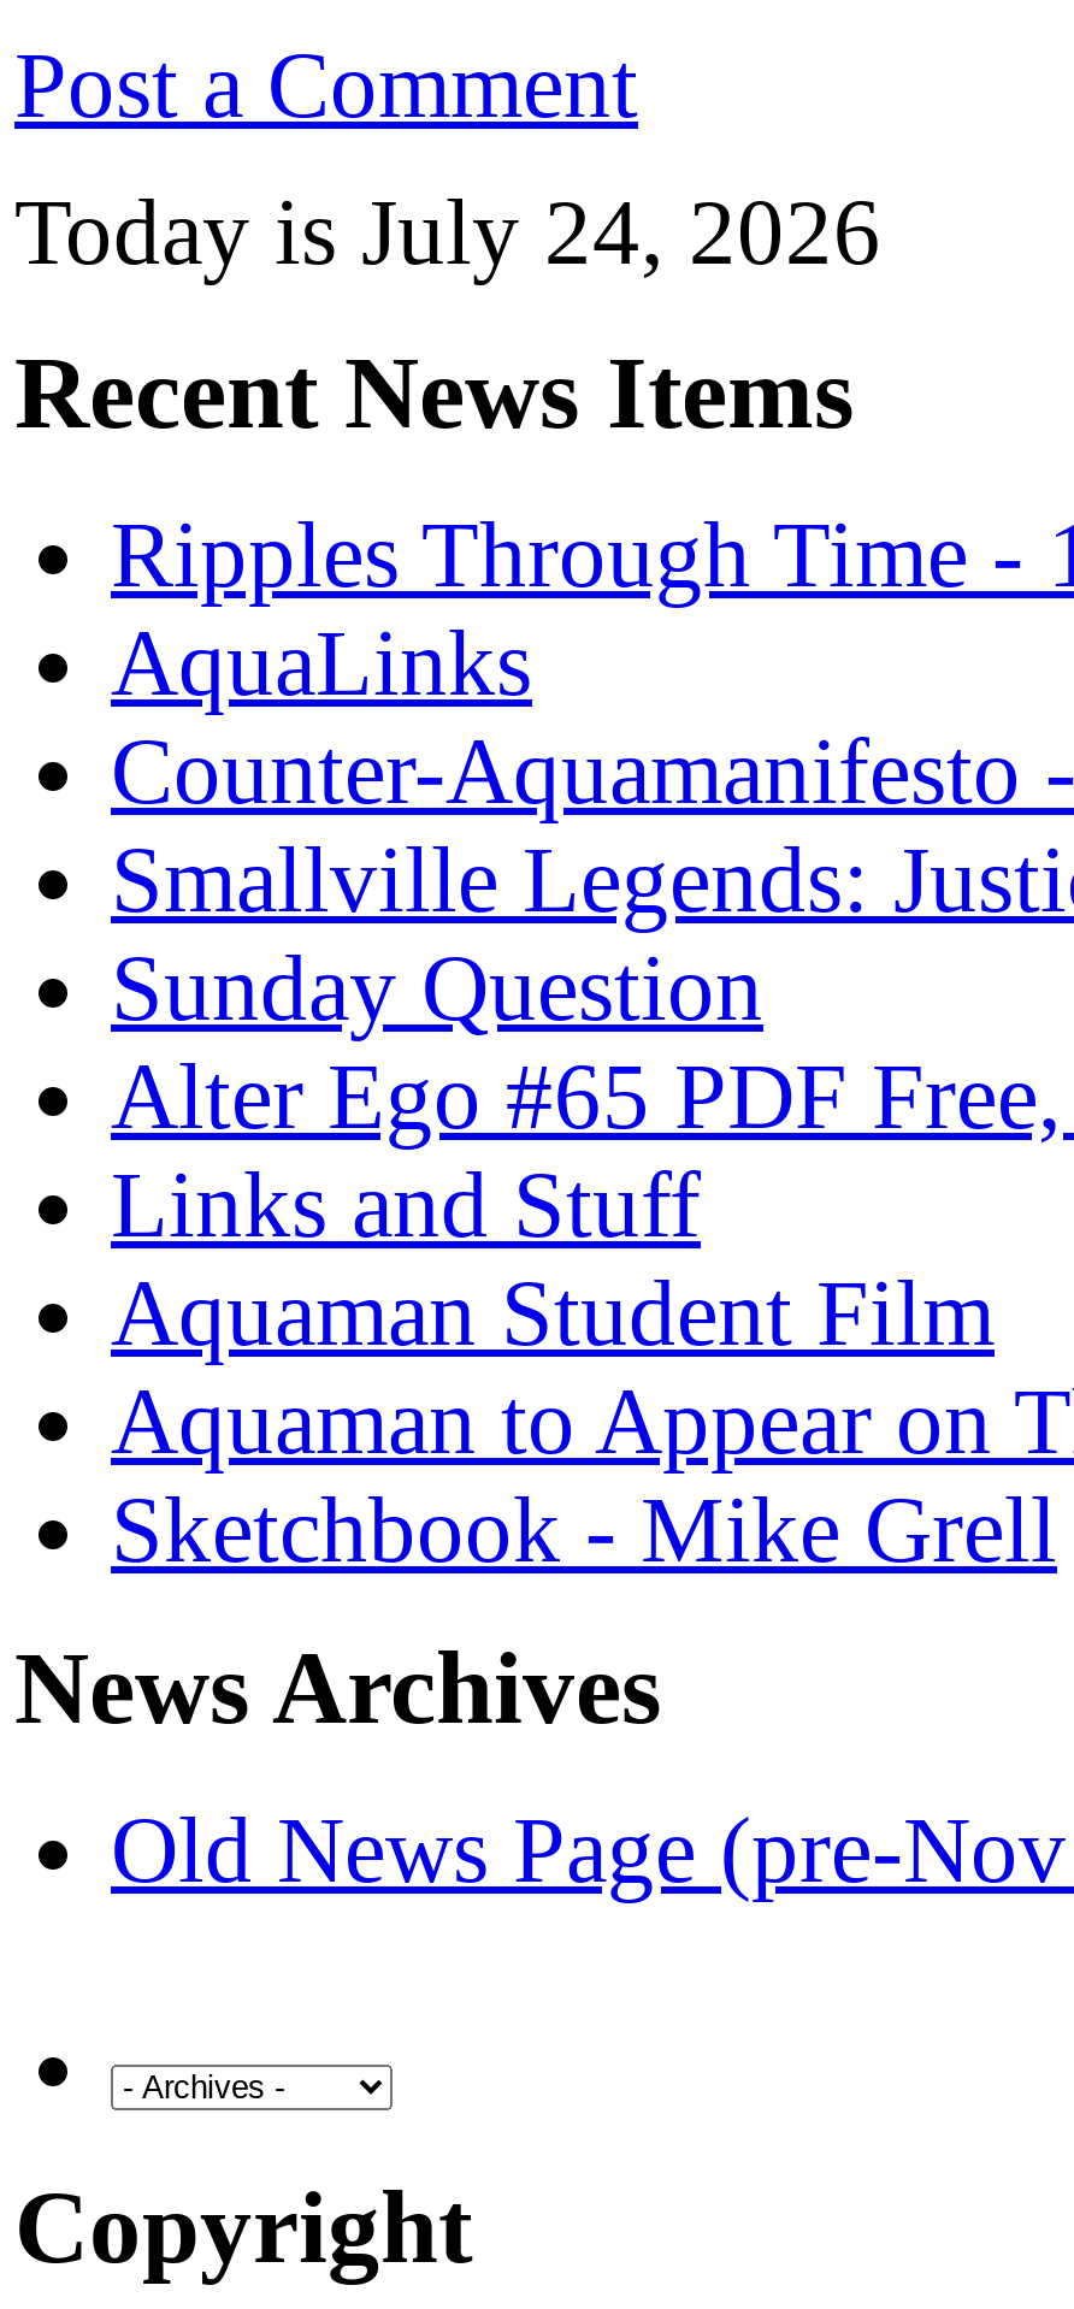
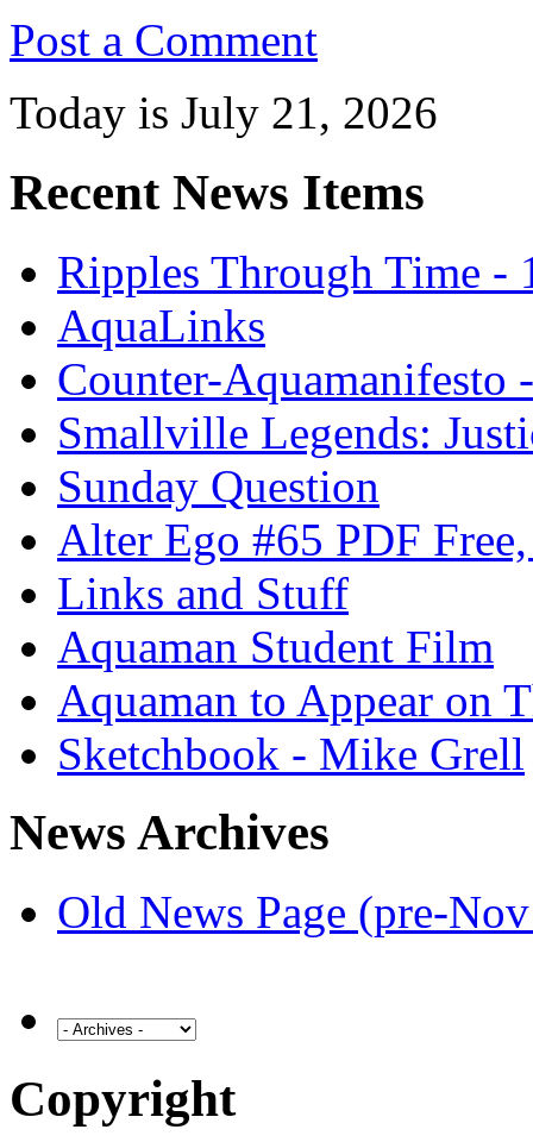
[14,179,881,282] Today is July 24, 2026 -> [10,87,438,138] Today is July 21, 2026

